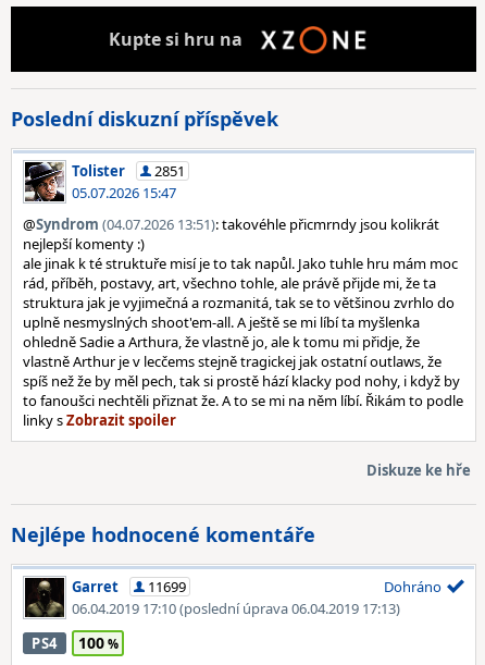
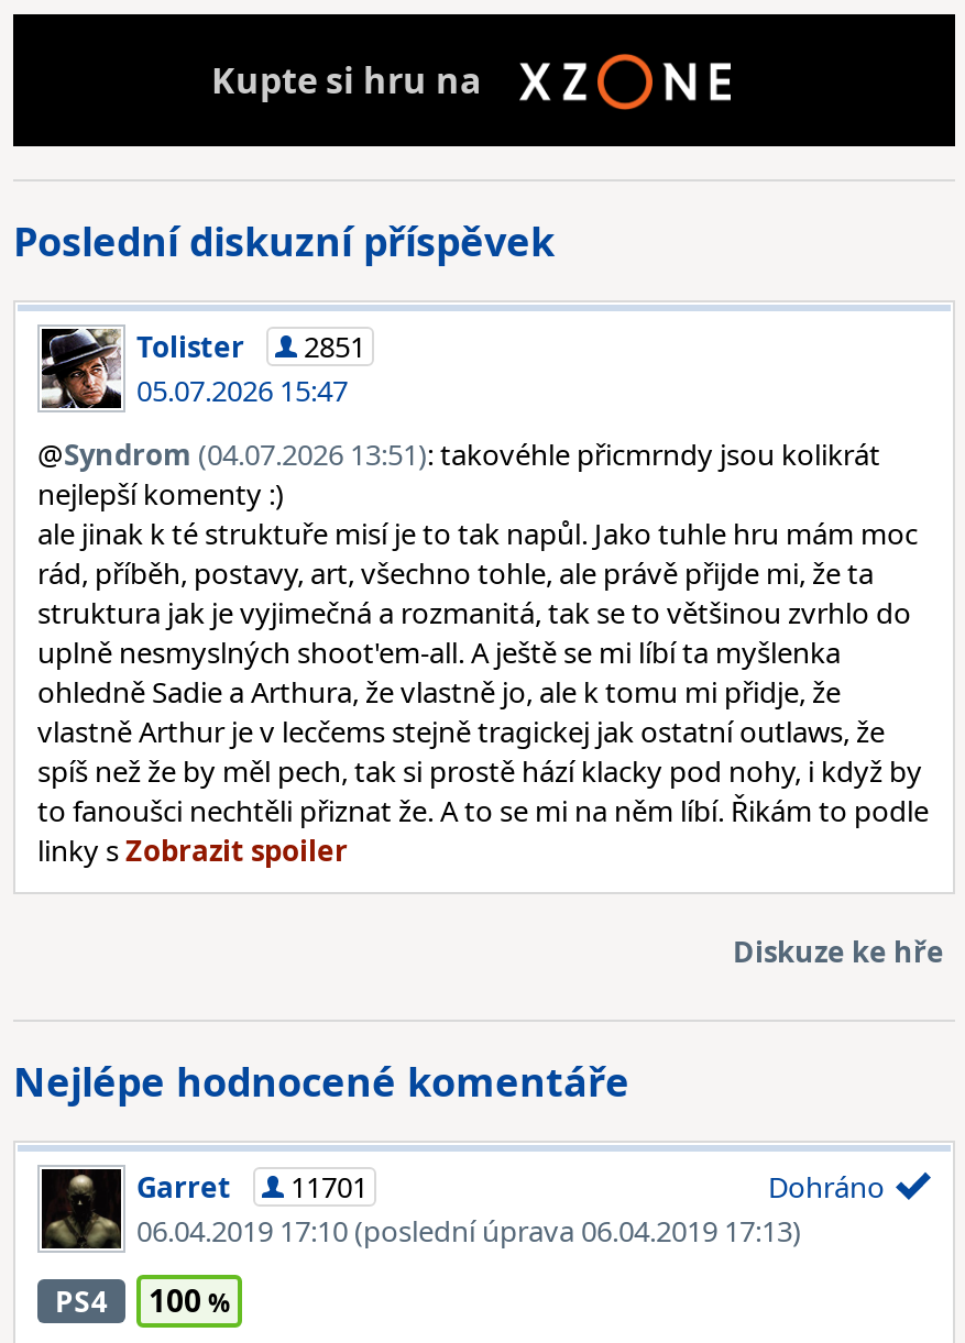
[72,577,186,596] Garret 11699 -> [136,1167,368,1207] Garret 11701

